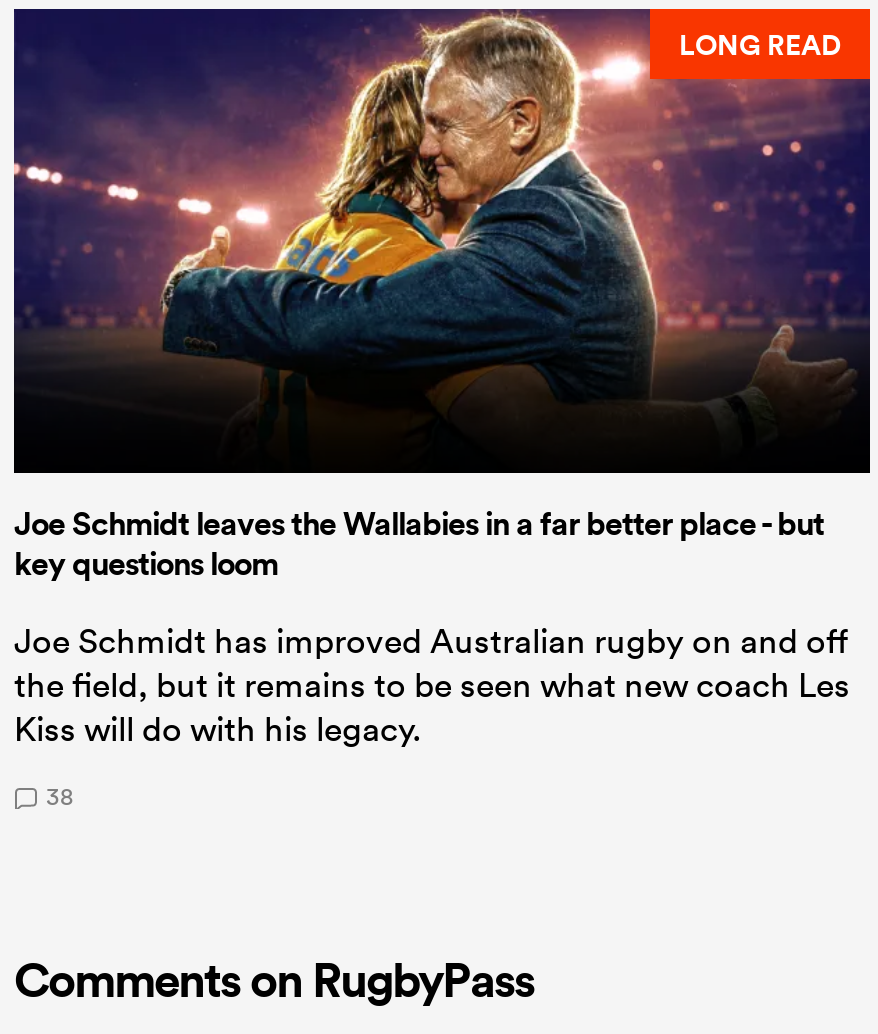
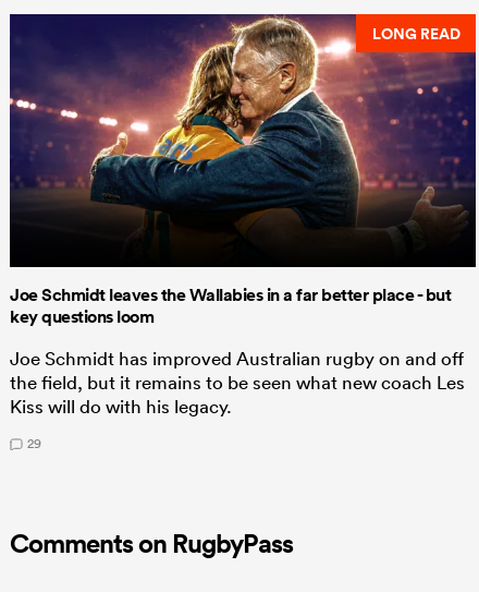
[46,780,74,814] 38 -> [27,434,41,453] 29

